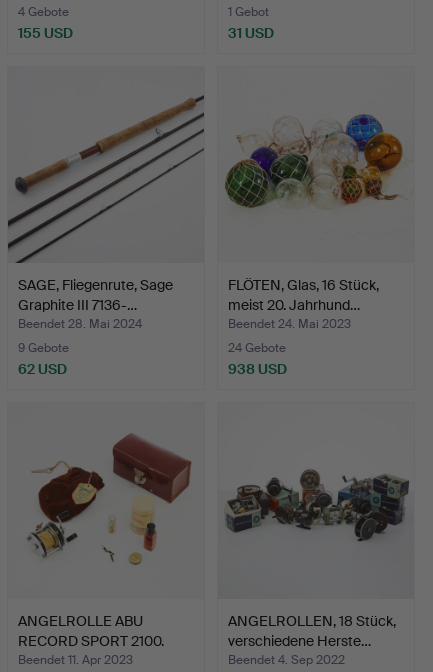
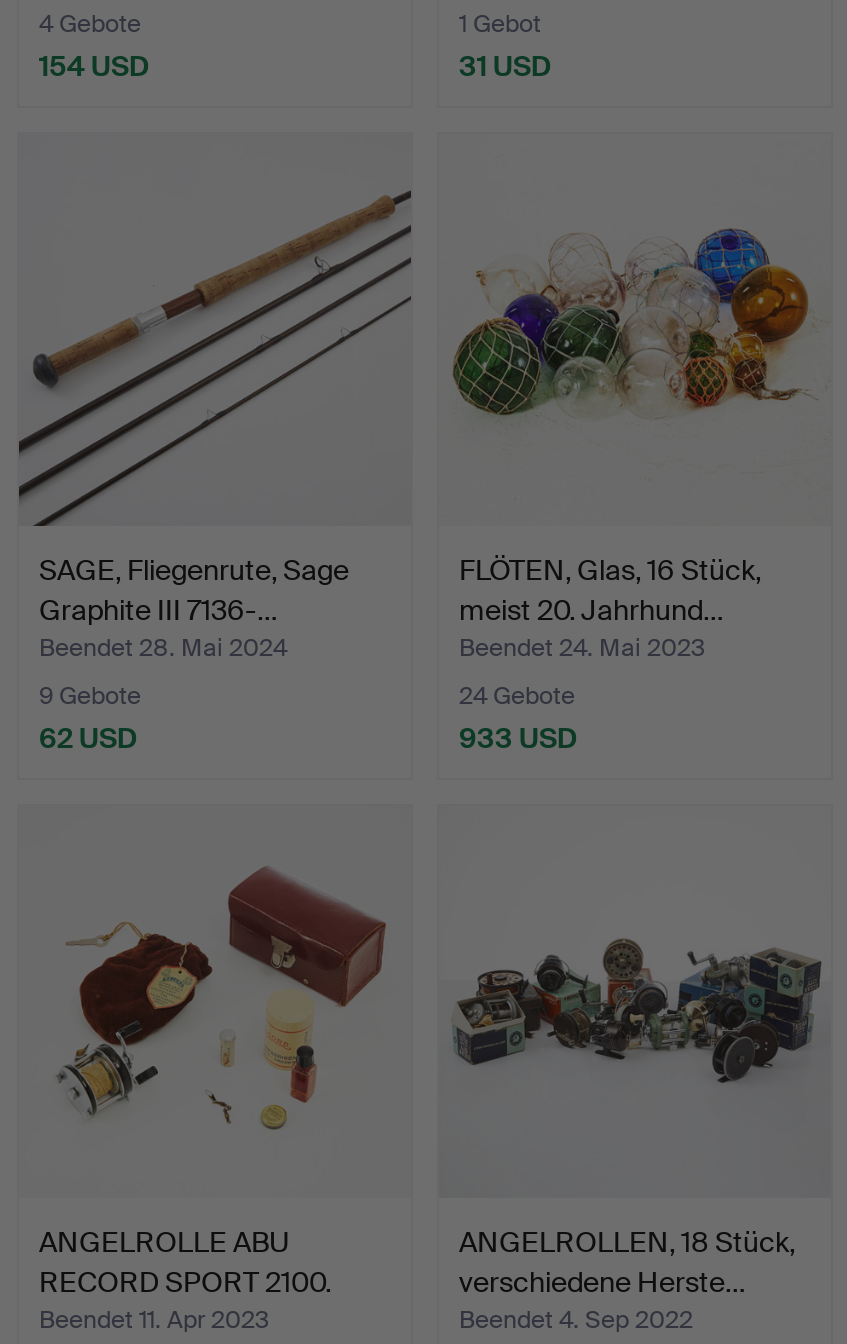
[18,24,73,42] 155 USD -> [39,48,149,84] 154 USD
[228,360,287,378] 938 USD -> [459,720,577,756] 933 USD

